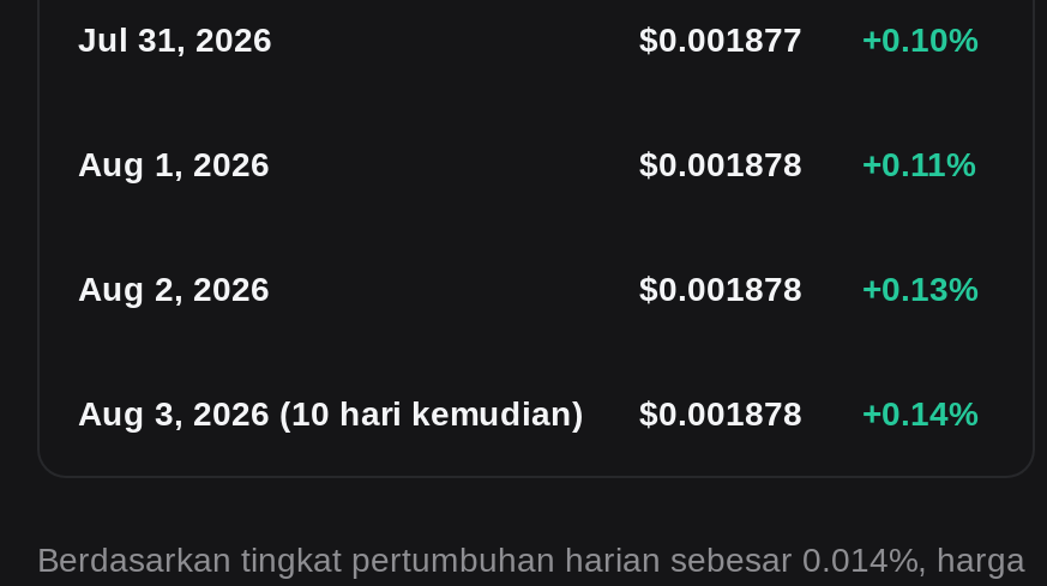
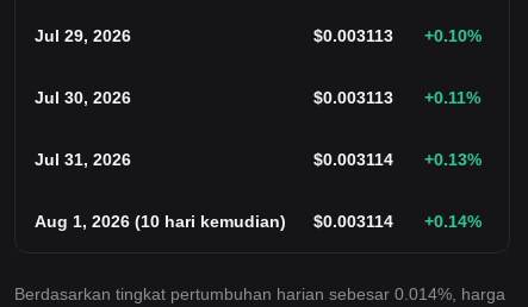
[78,20,272,59] Jul 31, 2026 -> [35,26,131,45] Jul 29, 2026
[639,20,977,59] $0.001877 +0.10% -> [313,26,482,45] $0.003113 +0.10%
[78,145,802,183] Aug 1, 2026 | $0.001878 -> [35,88,393,107] Jul 30, 2026 | $0.003113
[78,270,802,308] Aug 2, 2026 | $0.001878 -> [35,150,393,169] Jul 31, 2026 | $0.003114
[78,394,584,433] Aug 3, 2026 (10 hari kemudian) -> [35,212,286,231] Aug 1, 2026 (10 hari kemudian)
[639,394,802,433] $0.001878 -> [313,212,393,231] $0.003114

